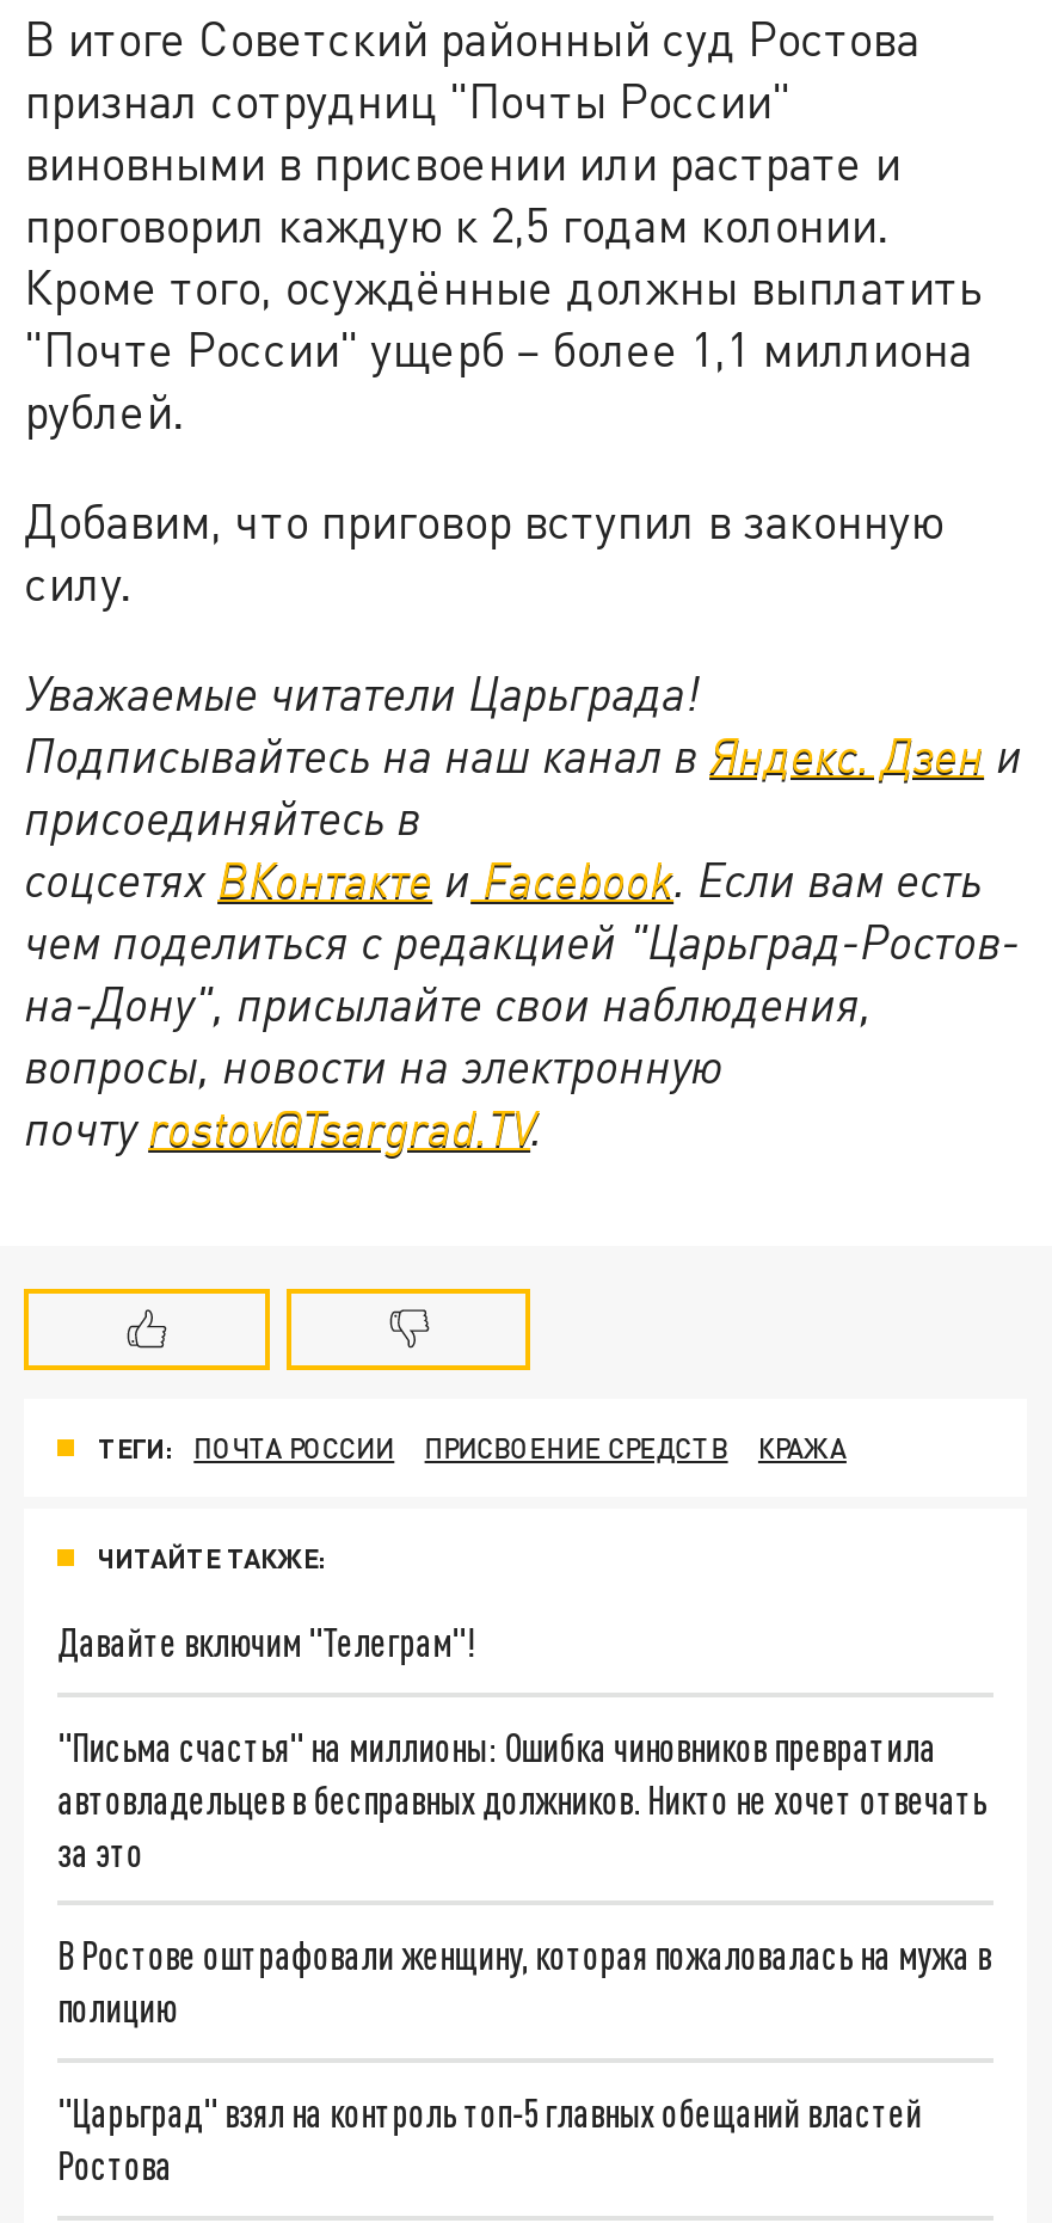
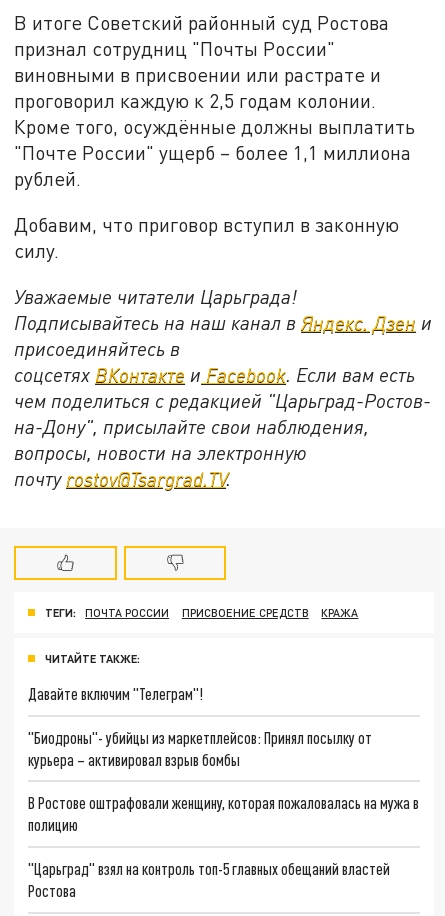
[58,1722,987,1873] "Письма счастья" на миллионы: Ошибка чиновников превратила | автовладельцев в бесправных должников. Никто не хочет отвечать | за это -> [28,727,372,768] "Биодроны"- убийцы из маркетплейсов: Принял посылку от | курьера – активировал взрыв бомбы

